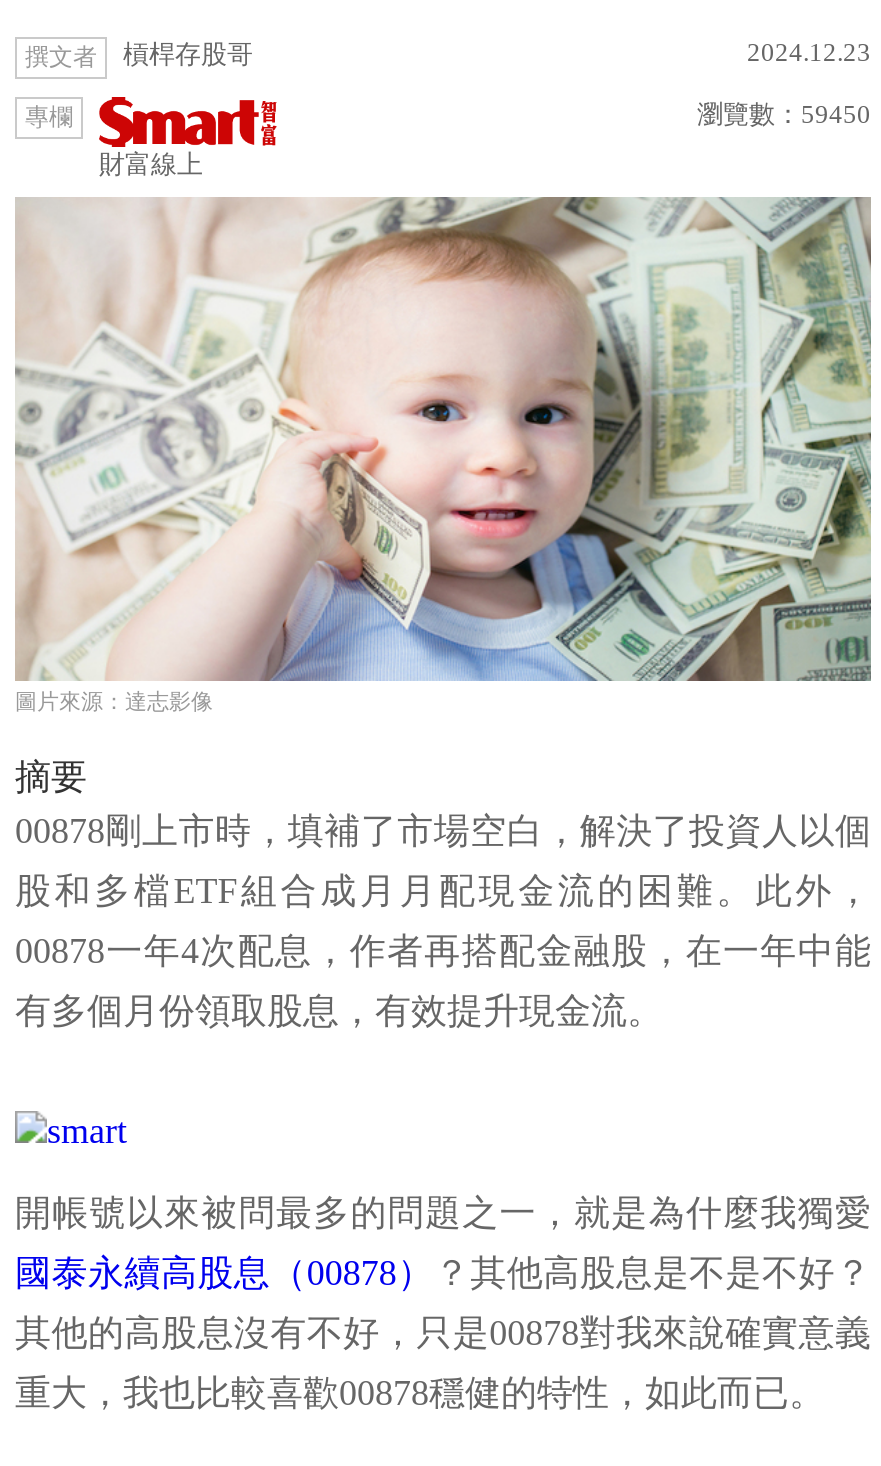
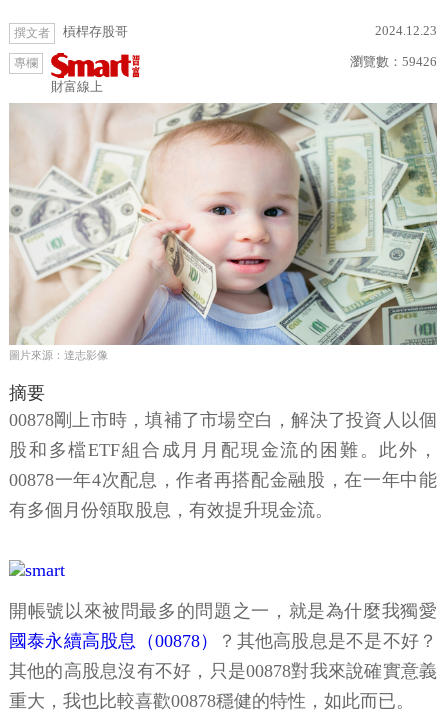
[697,99,871,129] 瀏覽數：59450 -> [350,54,437,69] 瀏覽數：59426

